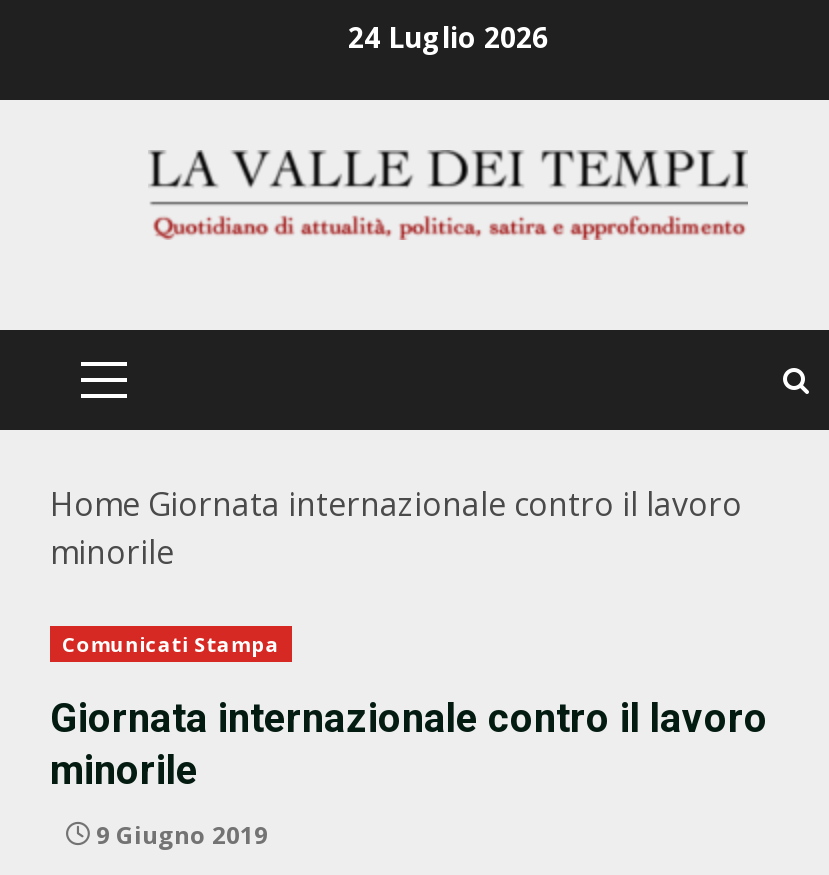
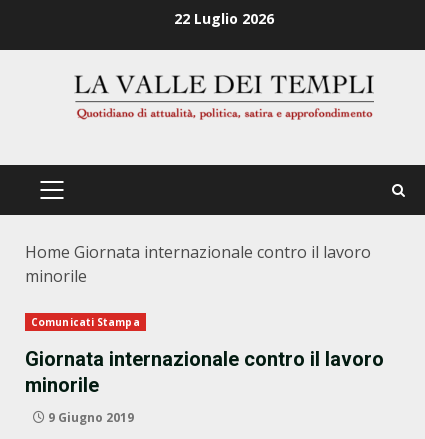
[348,17,548,55] 24 Luglio 2026 -> [174,8,274,27] 22 Luglio 2026

